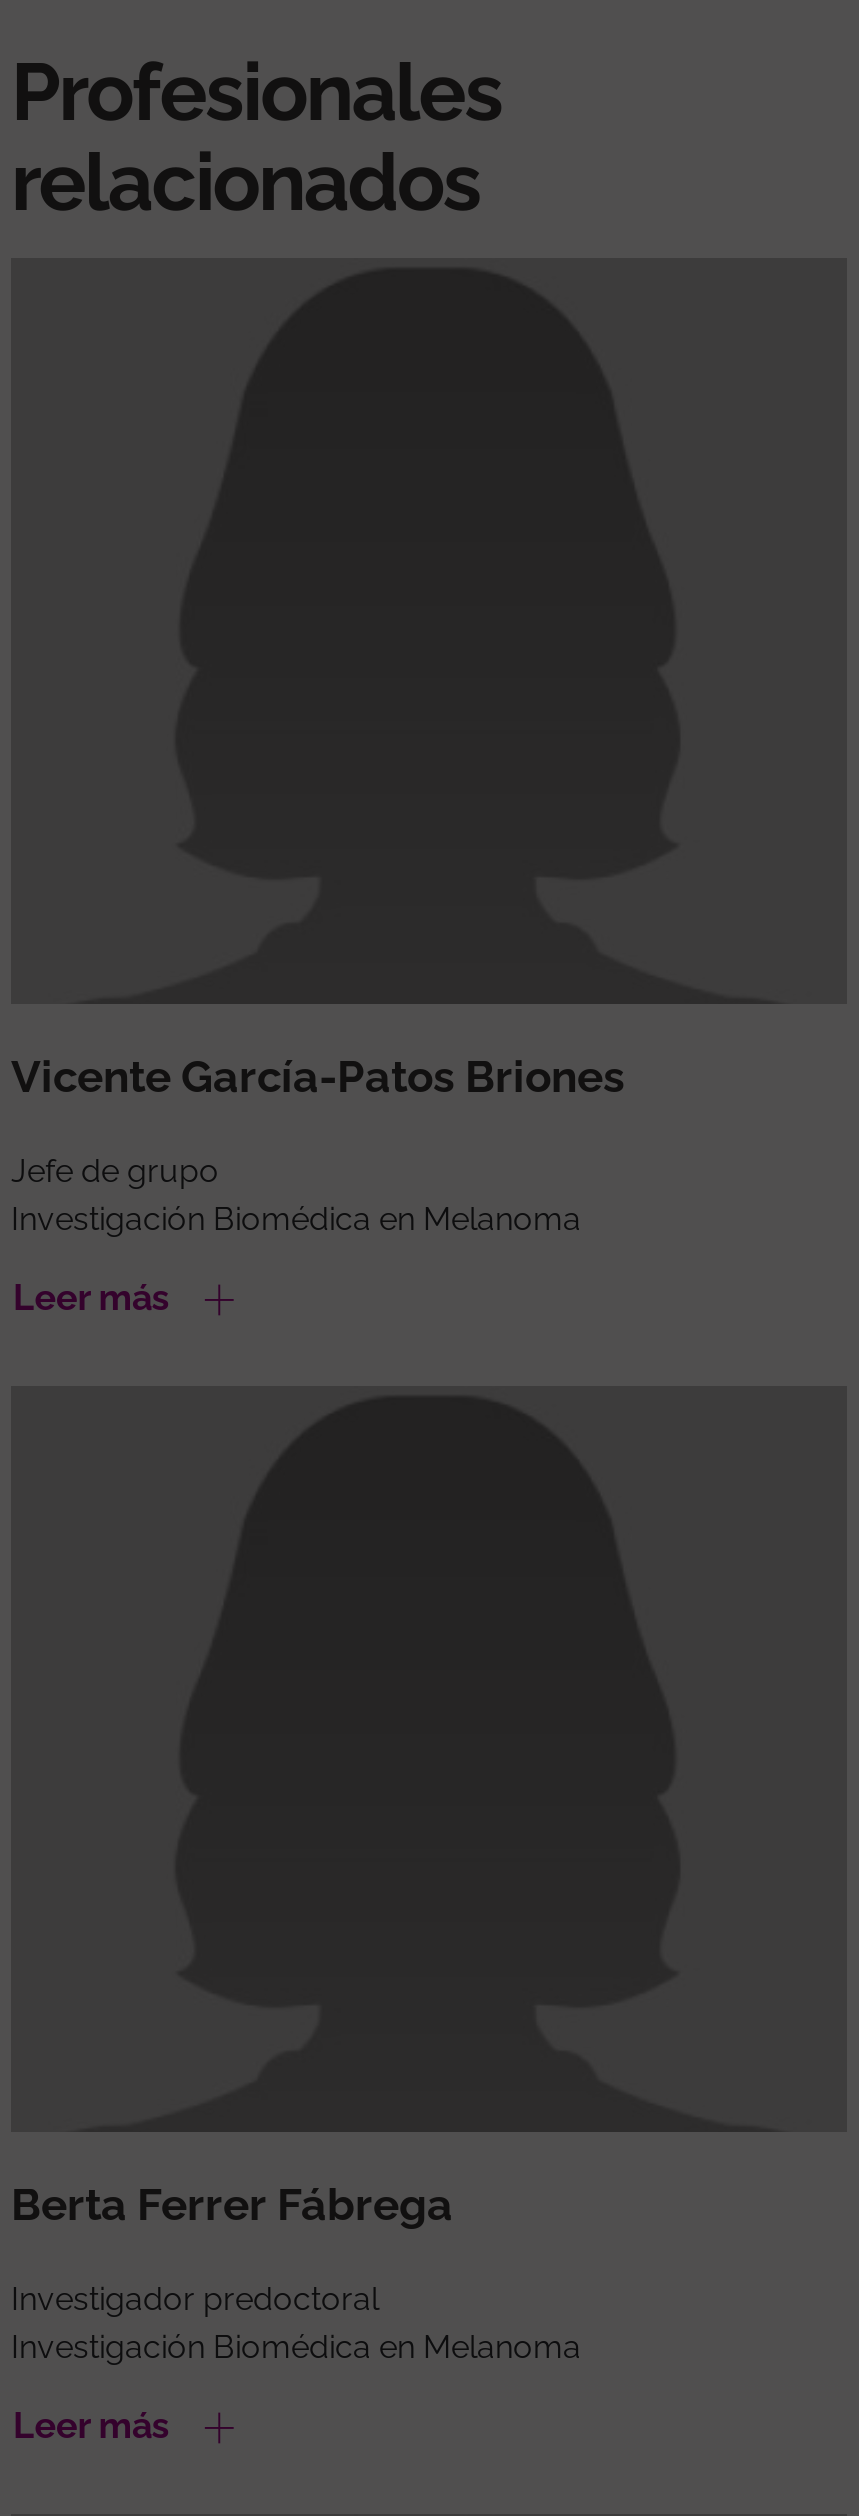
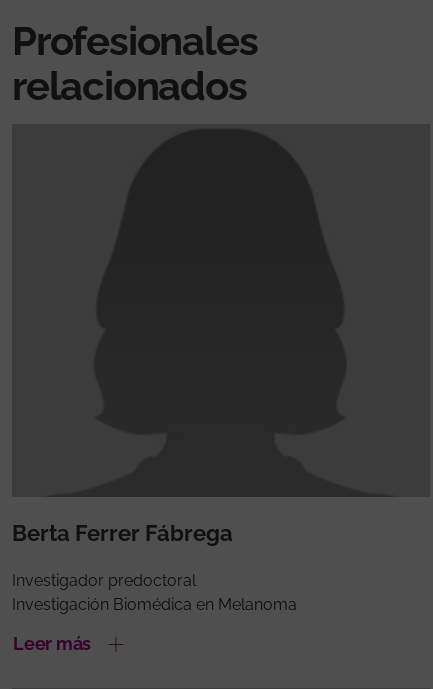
[11,1050,625,1318] Vicente García-Patos Briones | Jefe de grupo | Investigación Biomédica en Melanoma | Leer más -> none

